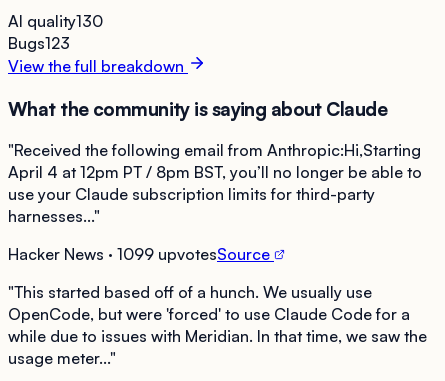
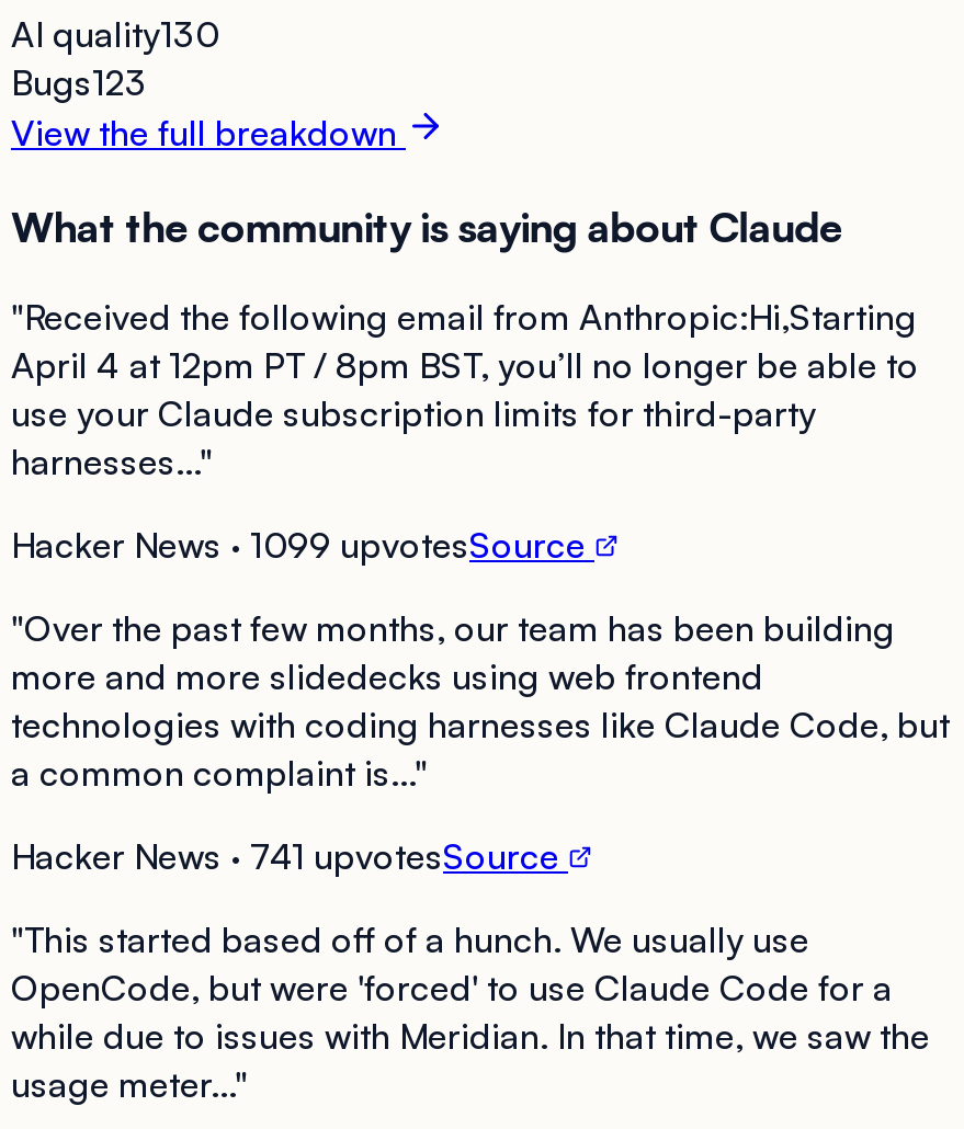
none -> [11,607,950,879] "Over the past few months, our team has been building | more and more slidedecks using web frontend | technologies with coding harnesses like Claude Code, but | a common complaint is..." | Hacker News · 741 upvotesSource

